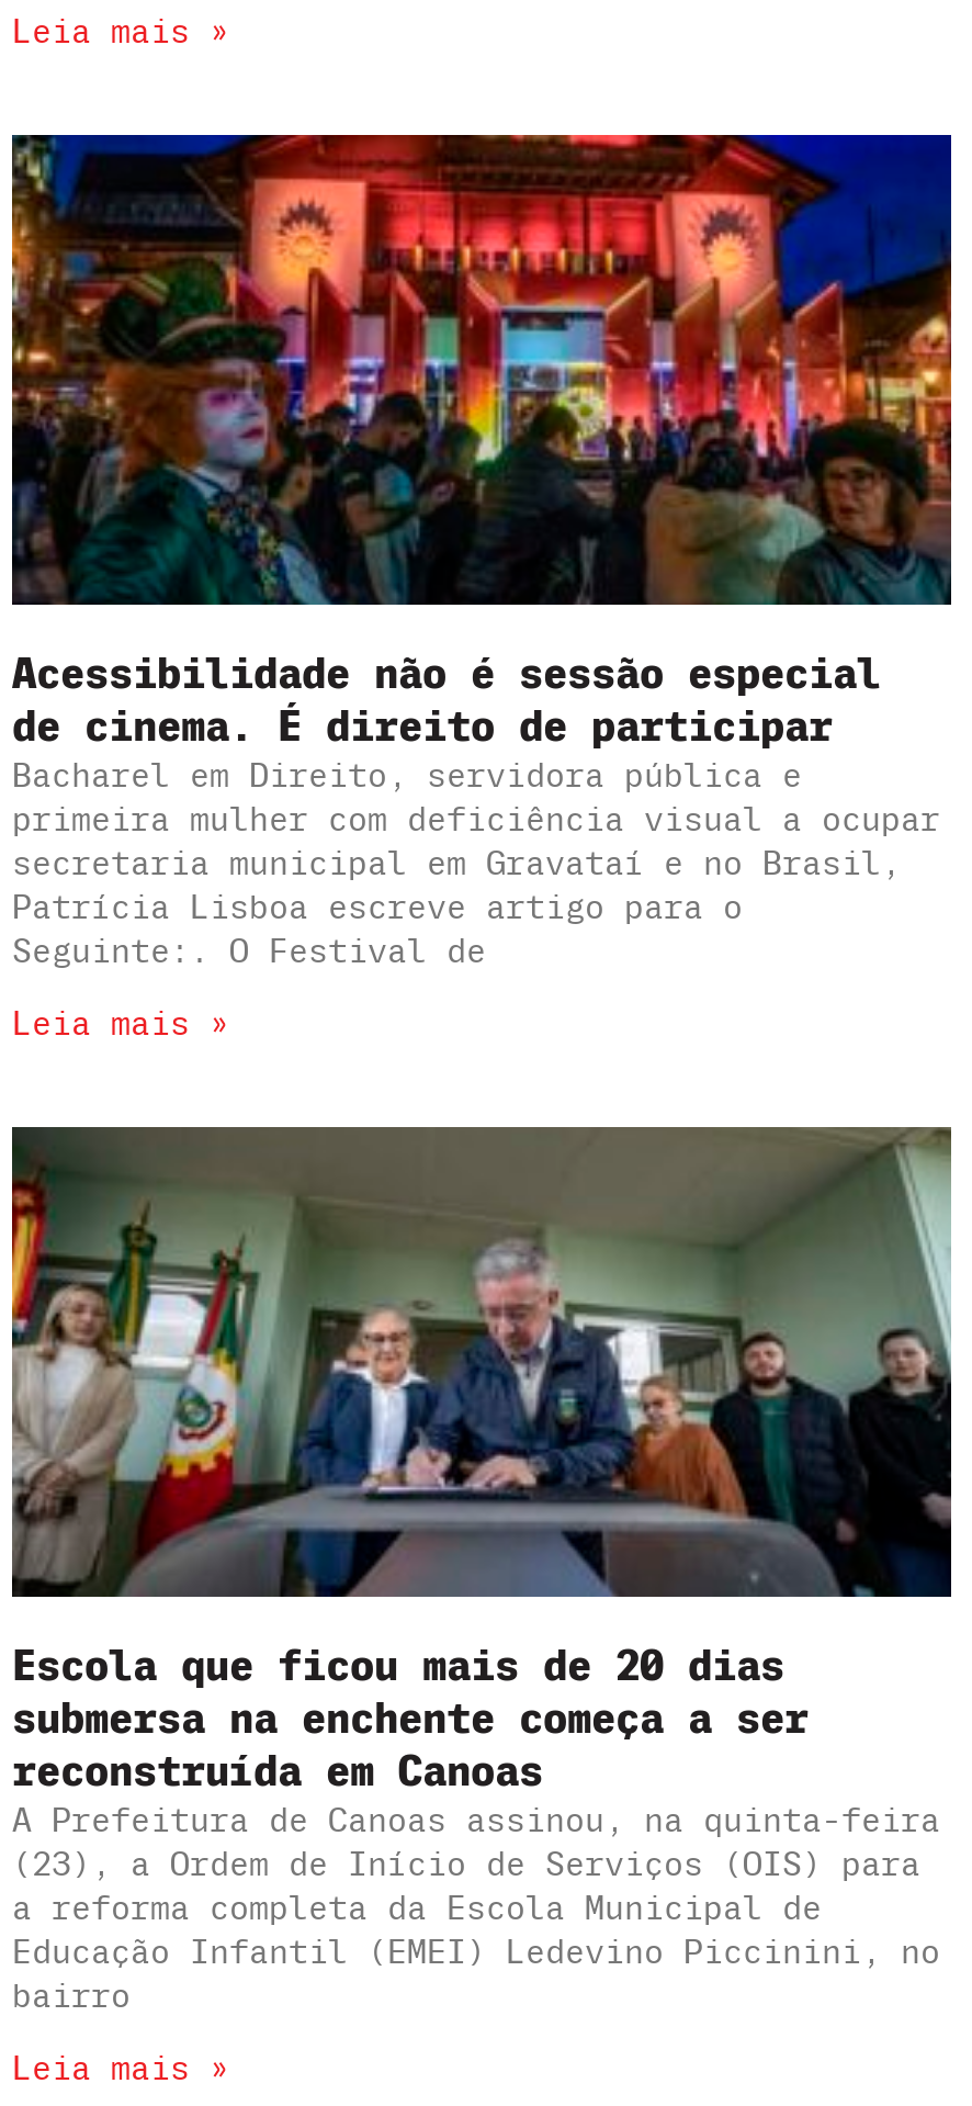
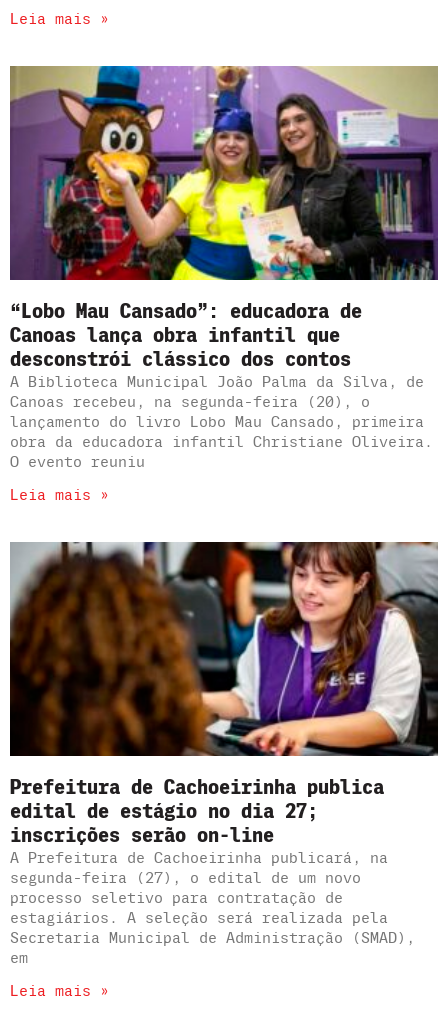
[10,133,953,970] [image] | Acessibilidade não é sessão especial | de cinema. É direito de participar | Bacharel em Direito, servidora pública e | primeira mulher com deficiência visual a ocupar | secretaria municipal em Gravataí e no Brasil, | Patrícia Lisboa escreve artigo para o | Seguinte:. O Festival de -> [9,65,439,470] [image] | “Lobo Mau Cansado”: educadora de | Canoas lança obra infantil que | desconstrói clássico dos contos | A Biblioteca Municipal João Palma da Silva, de | Canoas recebeu, na segunda-feira (20), o | lançamento do livro Lobo Mau Cansado, primeira | obra da educadora infantil Christiane Oliveira. | O evento reuniu
[10,1125,951,2015] [image] | Escola que ficou mais de 20 dias | submersa na enchente começa a ser | reconstruída em Canoas | A Prefeitura de Canoas assinou, na quinta-feira | (23), a Ordem de Início de Serviços (OIS) para | a reforma completa da Escola Municipal de | Educação Infantil (EMEI) Ledevino Piccinini, no | bairro -> [10,542,439,966] [image] | Prefeitura de Cachoeirinha publica | edital de estágio no dia 27; | inscrições serão on-line | A Prefeitura de Cachoeirinha publicará, na | segunda-feira (27), o edital de um novo | processo seletivo para contratação de | estagiários. A seleção será realizada pela | Secretaria Municipal de Administração (SMAD), | em

